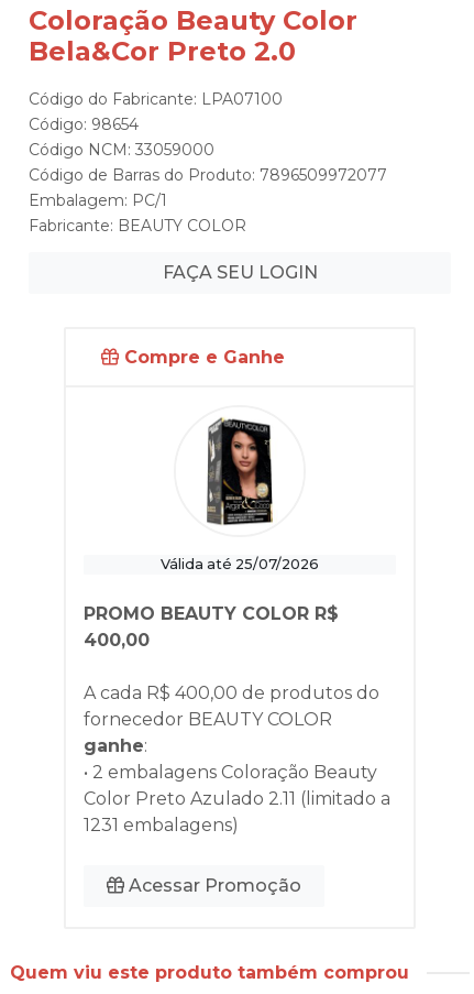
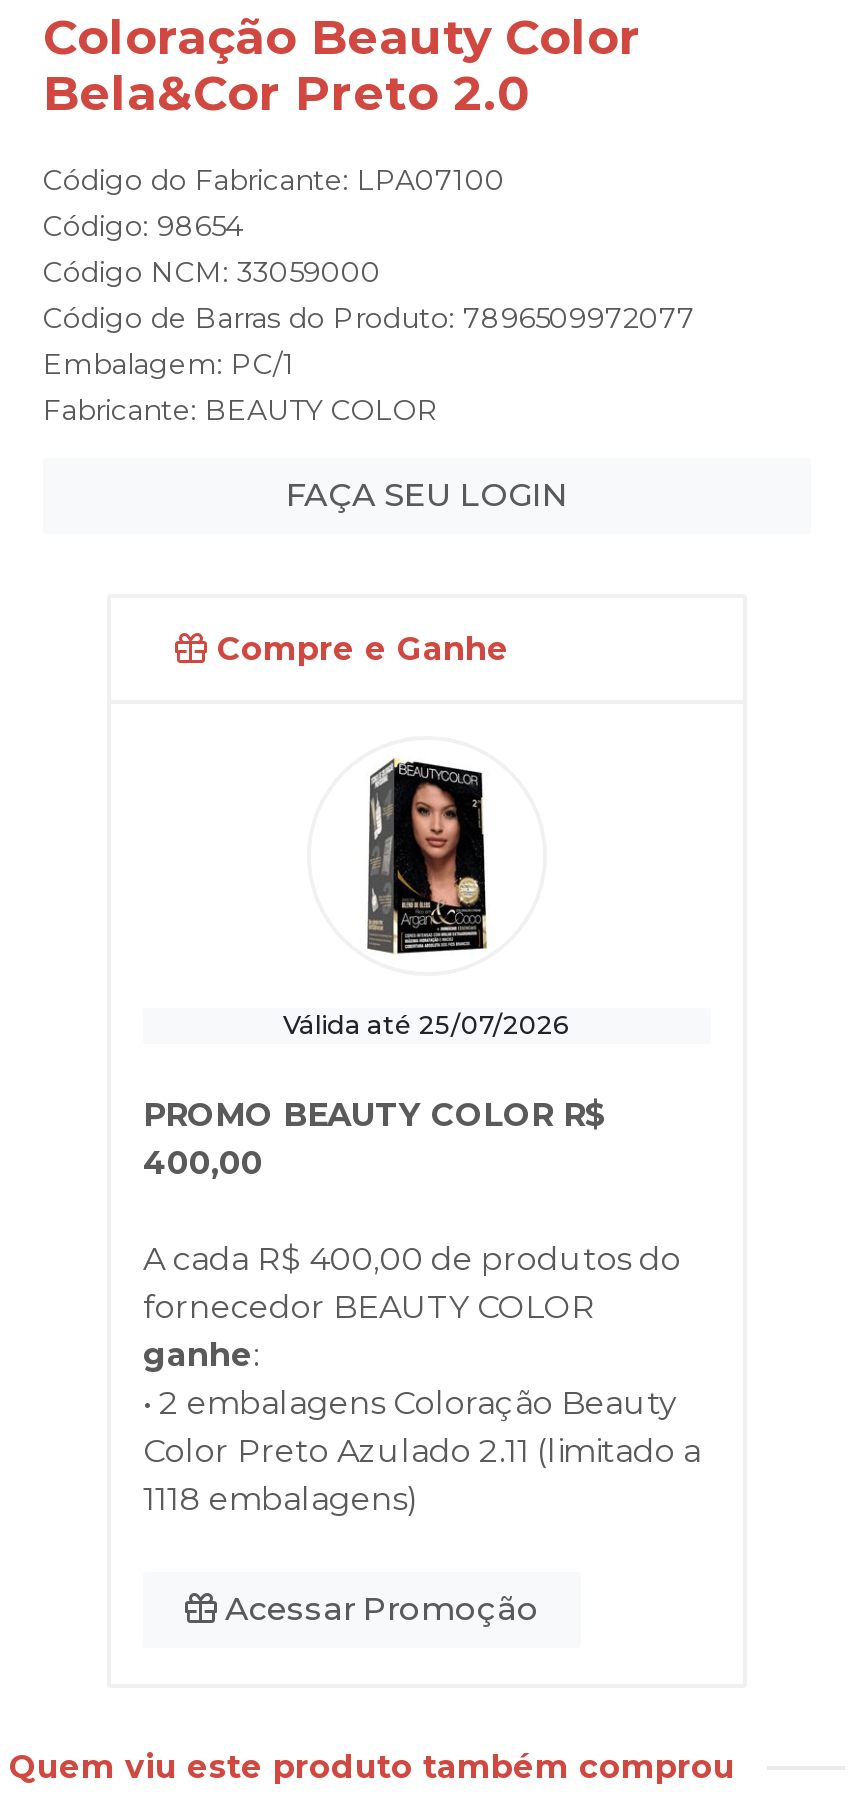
[84,815,239,836] 1231 embalagens) -> [143,1481,419,1519] 1118 embalagens)

